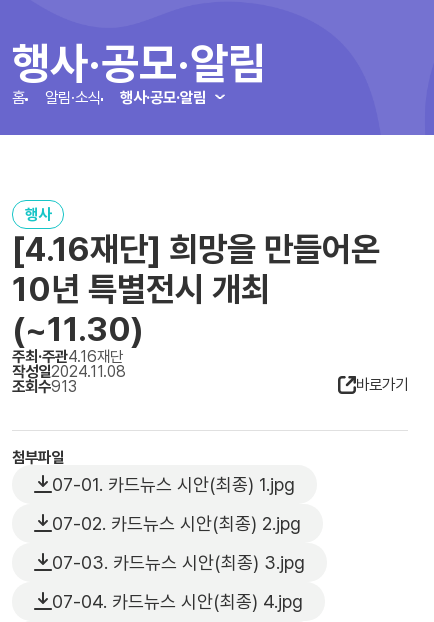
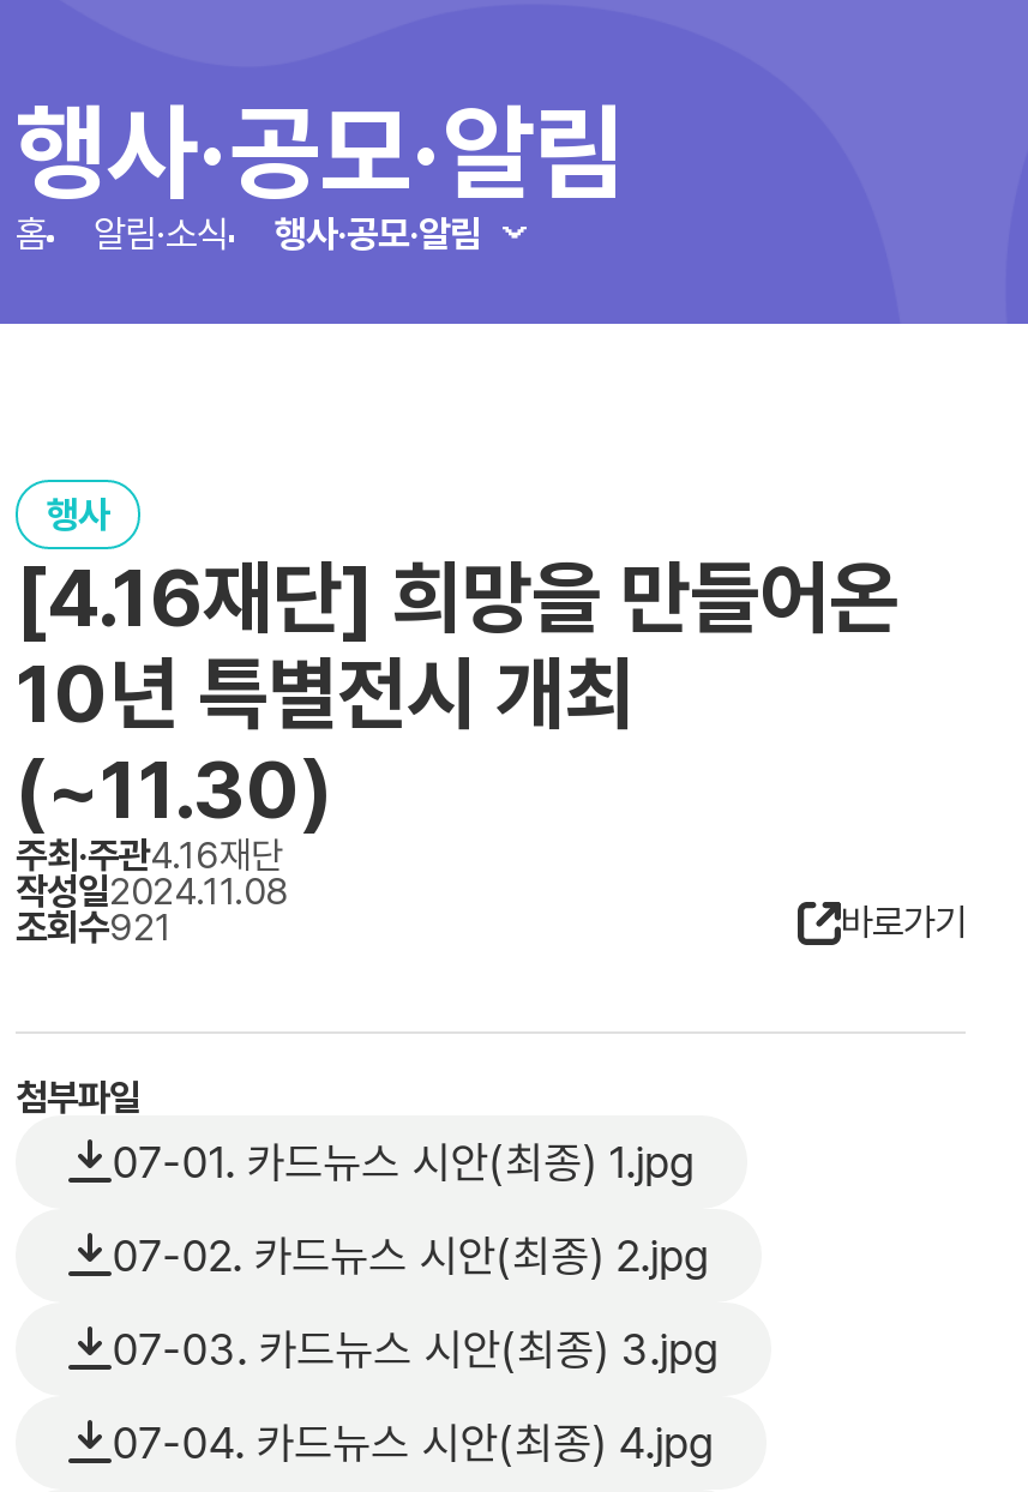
[12,377,77,396] 조회수913 -> [16,904,172,950] 조회수921

